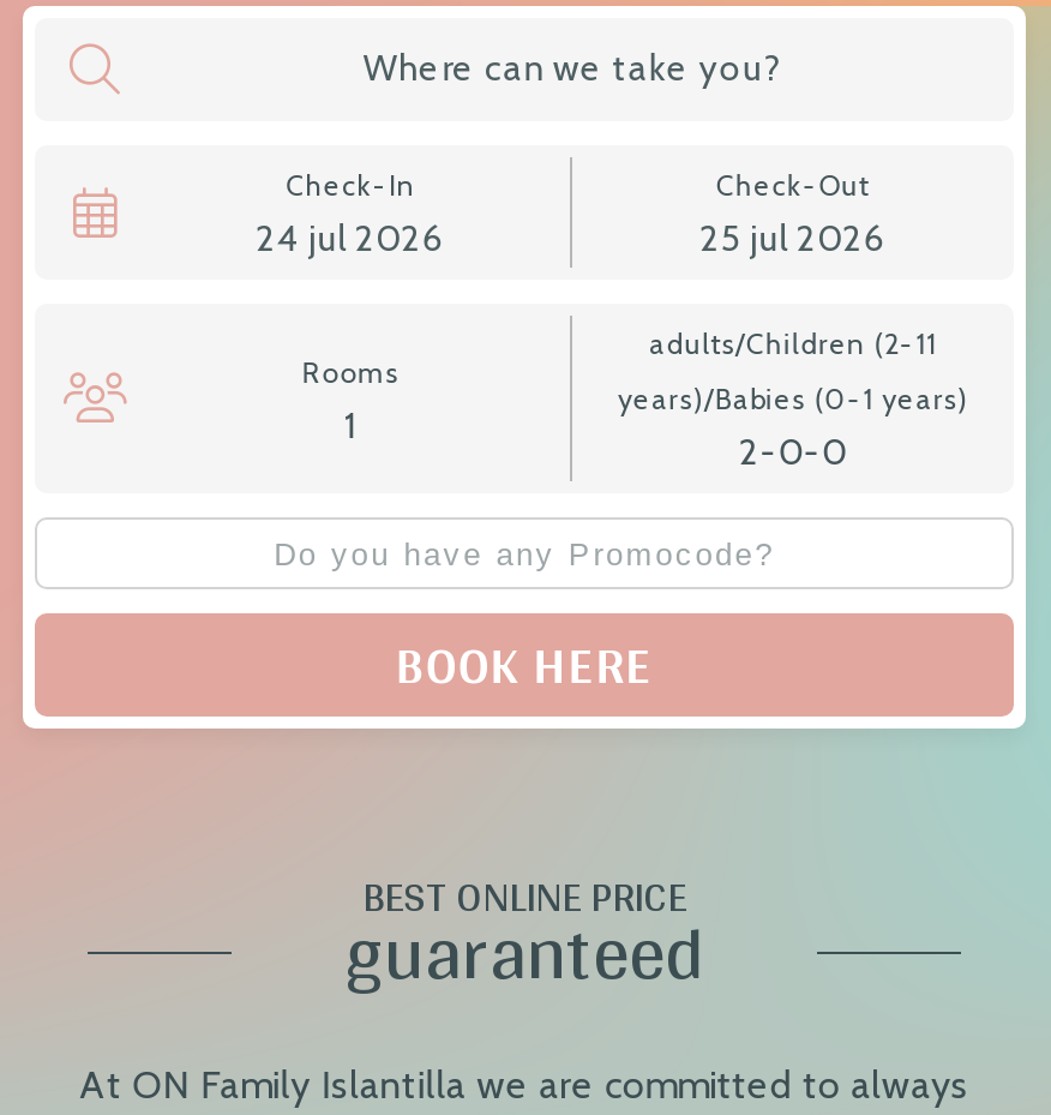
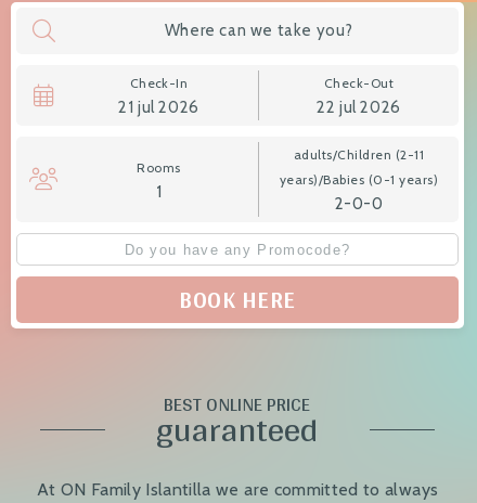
[256,217,445,260] 24 jul 2026 -> [118,98,199,117] 21 jul 2026
[700,217,886,260] 25 jul 2026 -> [317,98,401,117] 22 jul 2026

